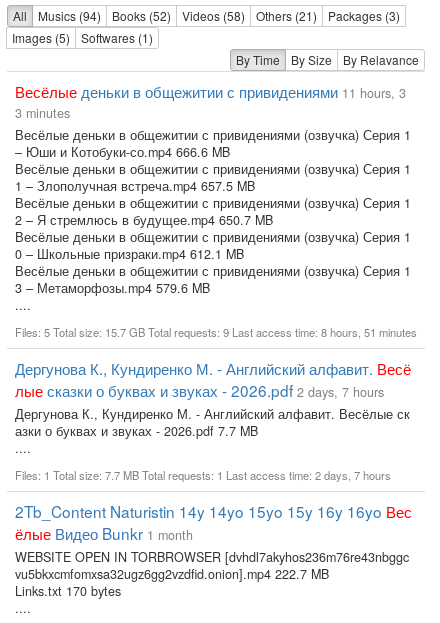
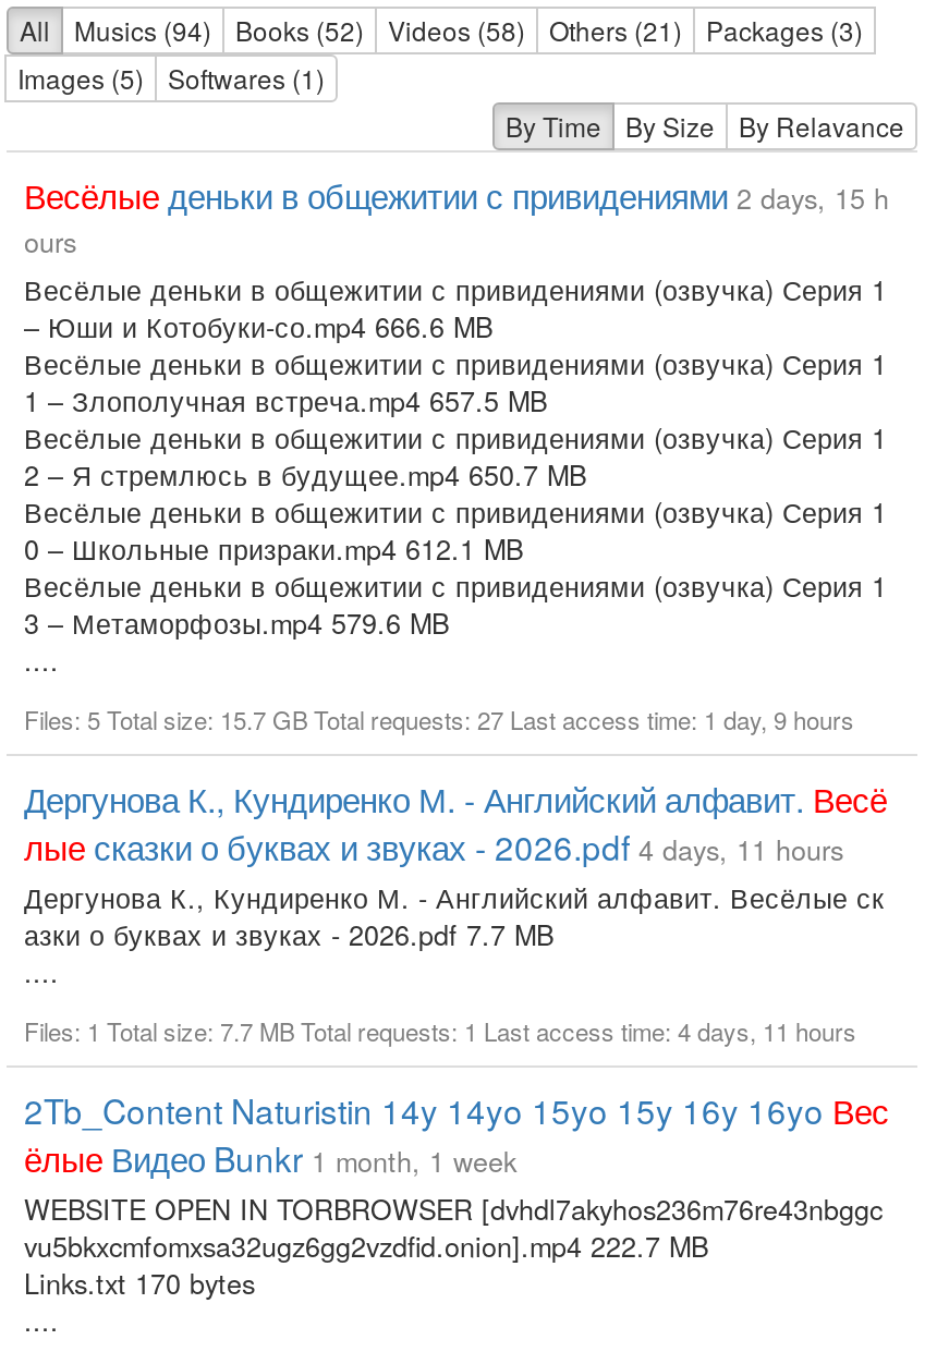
[15,80,406,122] Весёлые деньки в общежитии с привидениями 11 hours, 3 | 3 minutes -> [24,170,889,261] Весёлые деньки в общежитии с привидениями 2 days, 15 h | ours
[15,324,417,340] Files: 5 Total size: 15.7 GB Total requests: 9 Last access time: 8 hours, 51 minutes -> [24,702,854,736] Files: 5 Total size: 15.7 GB Total requests: 27 Last access time: 1 day, 9 hours
[15,379,384,401] лые сказки о буквах и звуках - 2026.pdf 2 days, 7 hours -> [24,821,843,869] лые сказки о буквах и звуках - 2026.pdf 4 days, 11 hours
[15,467,391,483] Files: 1 Total size: 7.7 MB Total requests: 1 Last access time: 2 days, 7 hours -> [24,1013,856,1048] Files: 1 Total size: 7.7 MB Total requests: 1 Last access time: 4 days, 11 hours
[15,522,193,544] ёлые Видео Bunkr 1 month -> [24,1133,516,1181] ёлые Видео Bunkr 1 month, 1 week

